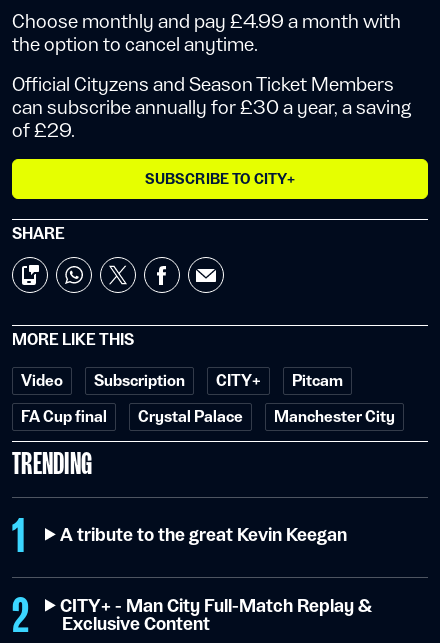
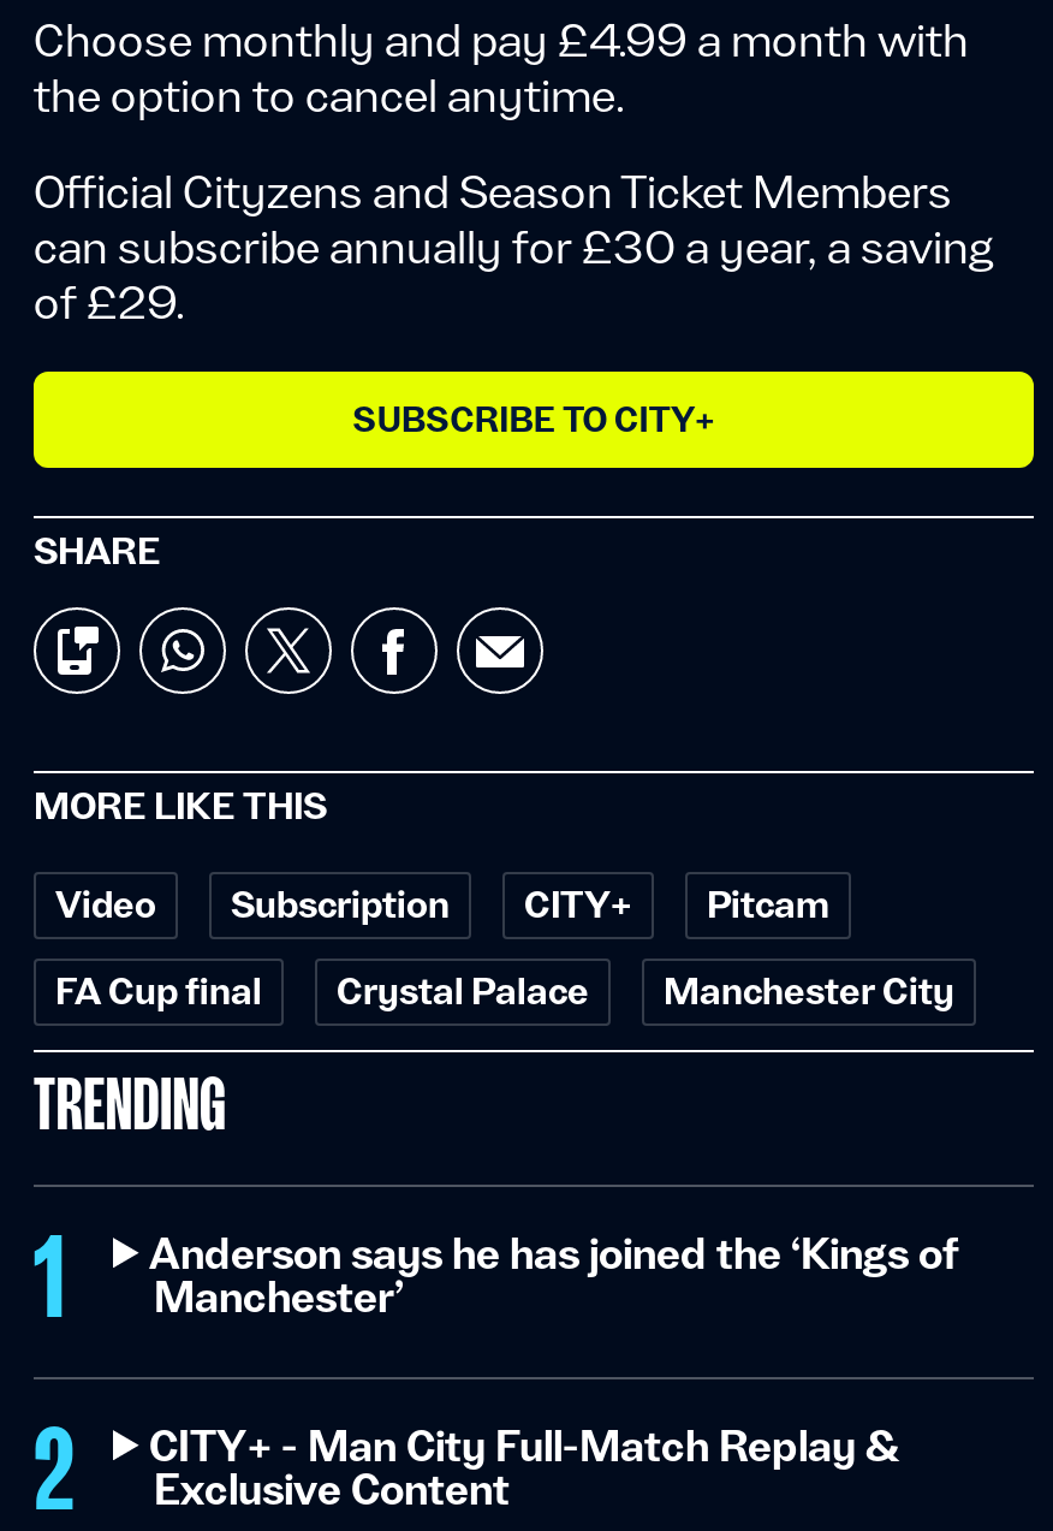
[56,525,347,544] A tribute to the great Kevin Keegan -> [139,1230,959,1319] Anderson says he has joined the ‘Kings of | Manchester’

